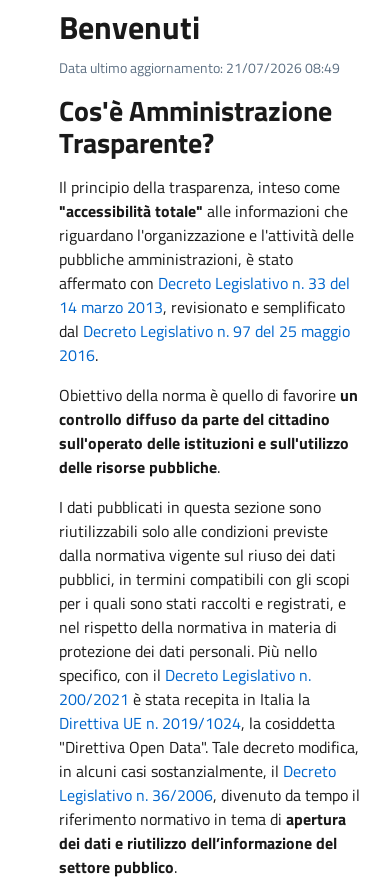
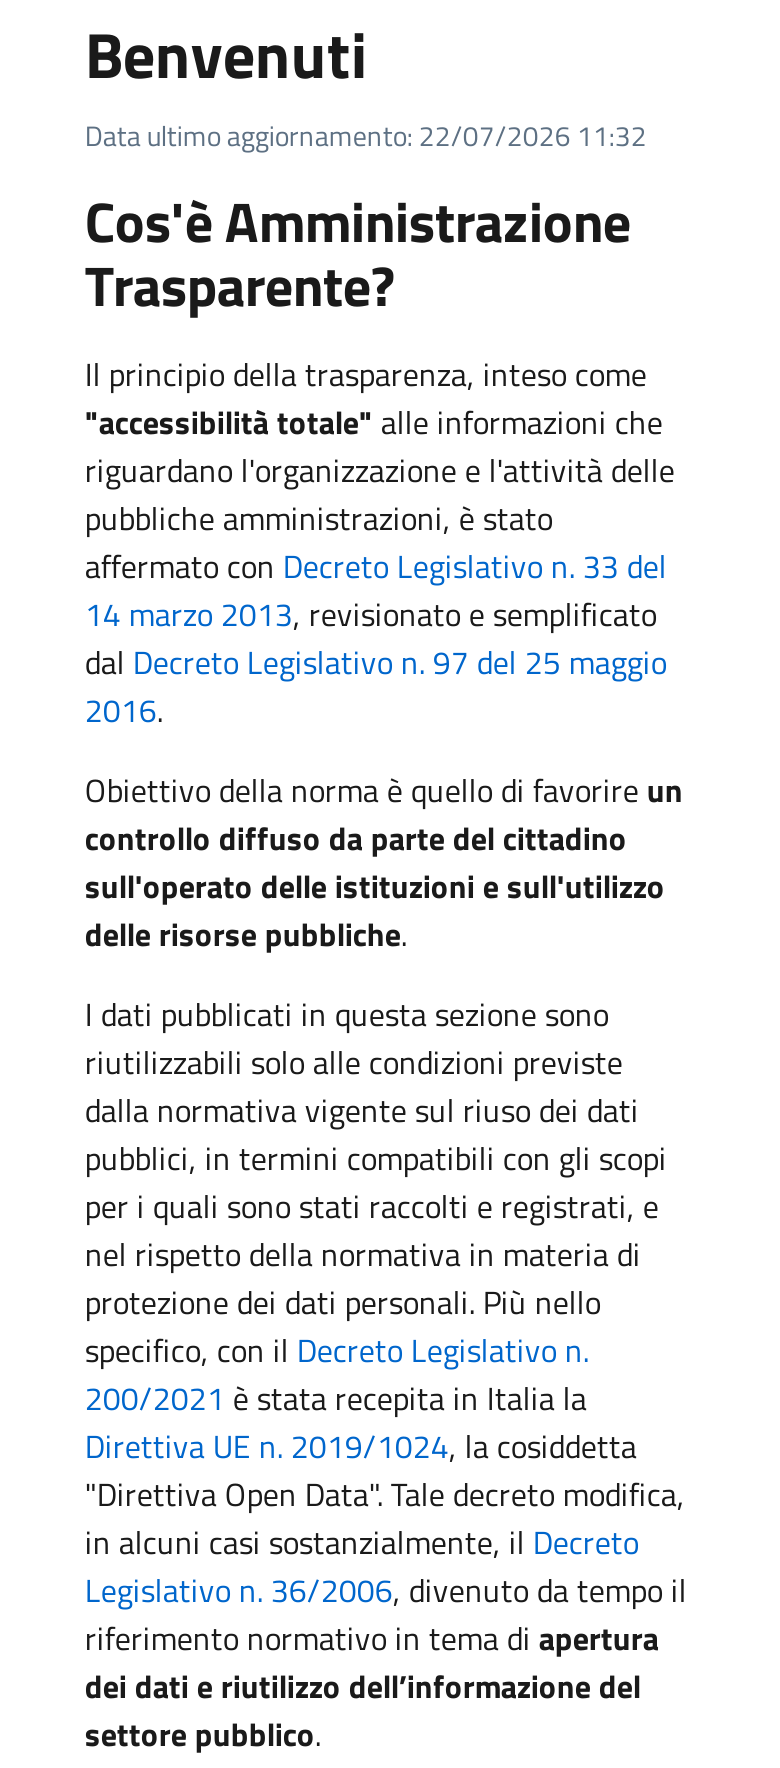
[59,57,340,78] Data ultimo aggiornamento: 21/07/2026 08:49 -> [85,114,647,156] Data ultimo aggiornamento: 22/07/2026 11:32

